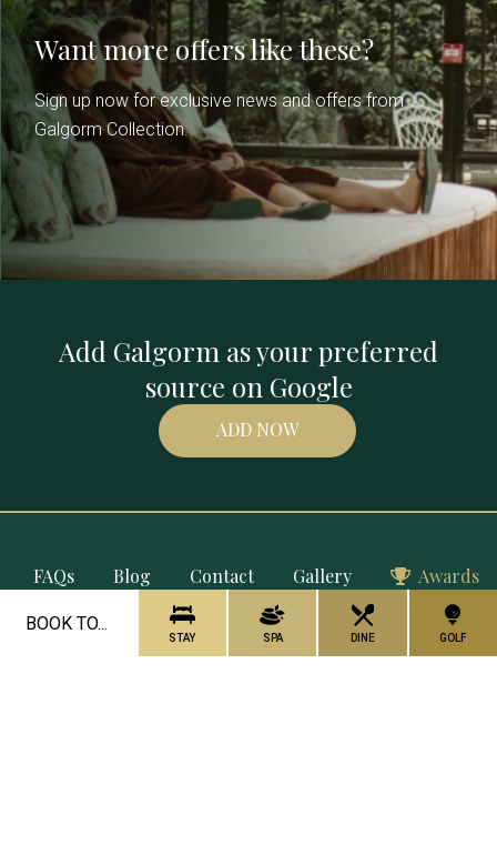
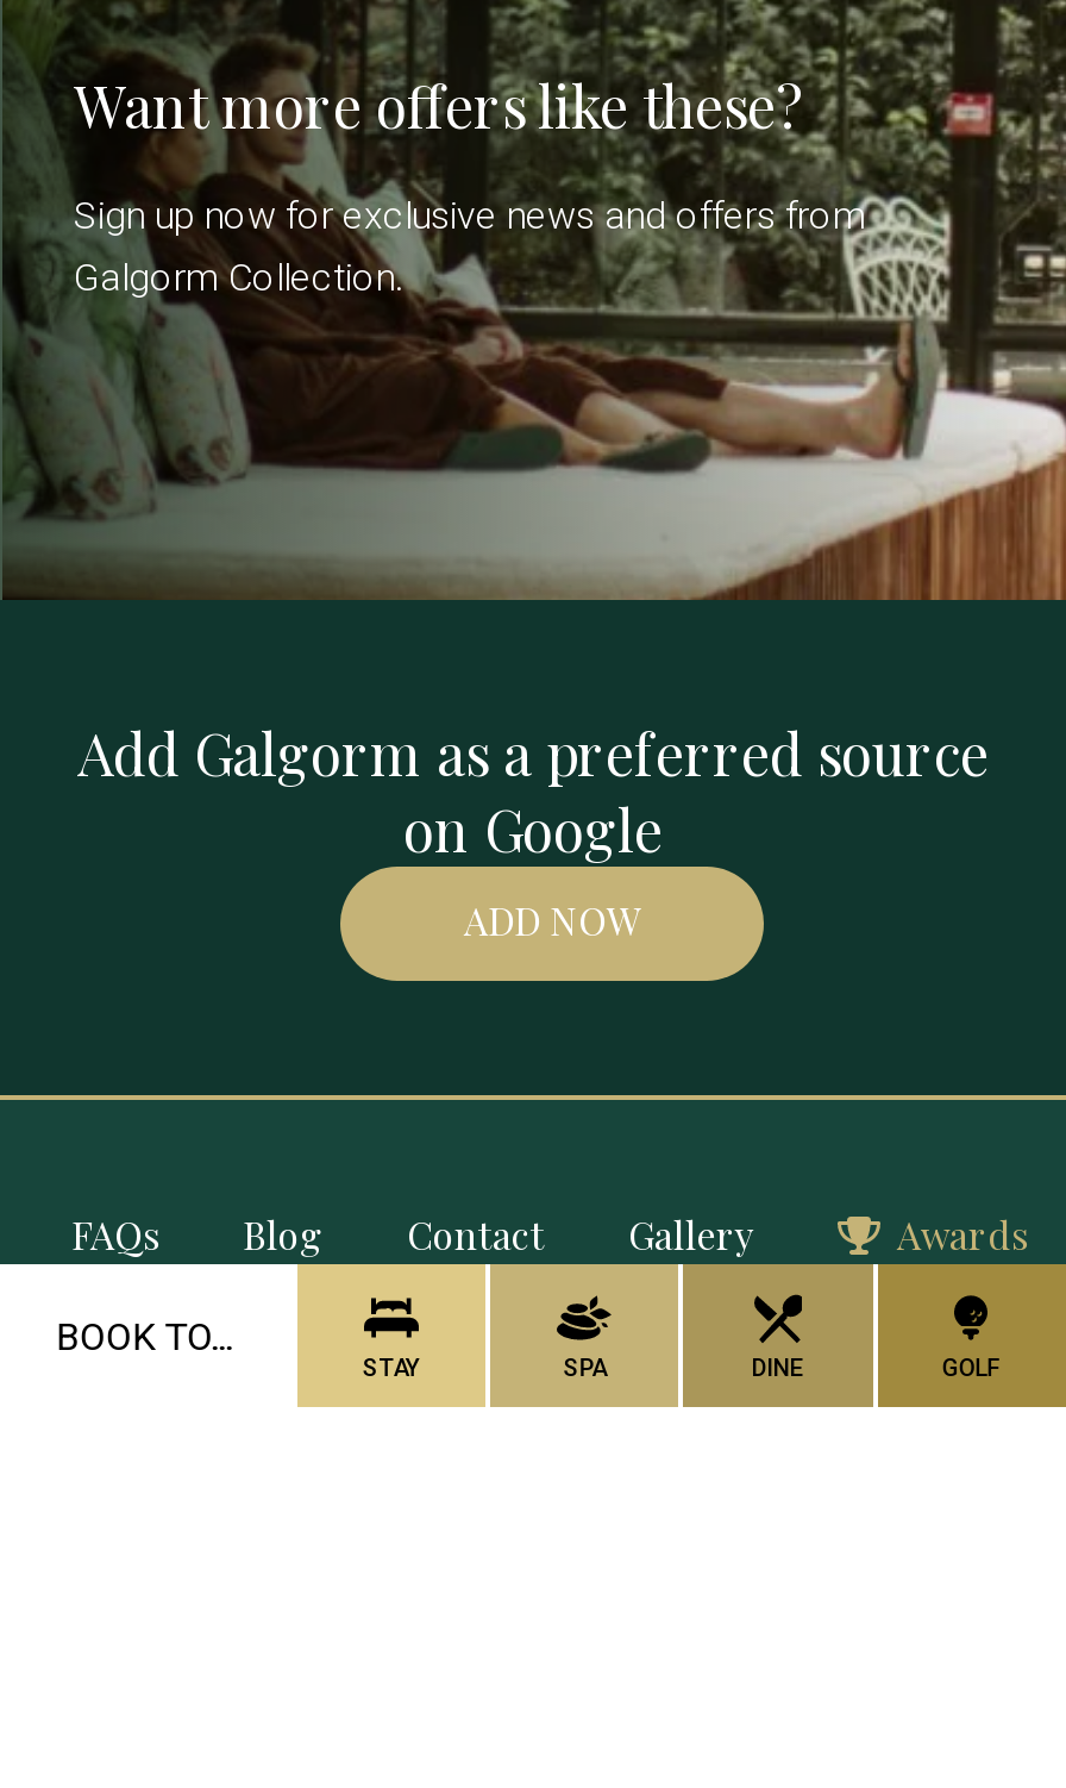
[59,334,438,405] Add Galgorm as your preferred | source on Google -> [77,715,989,868] Add Galgorm as a preferred source | on Google

